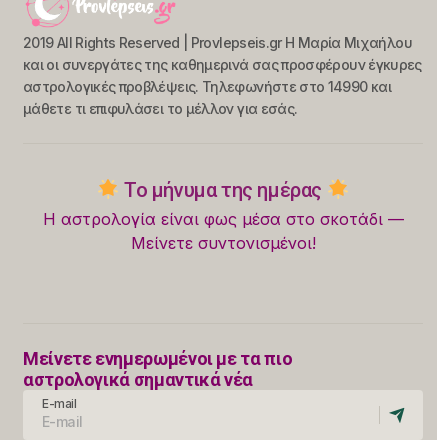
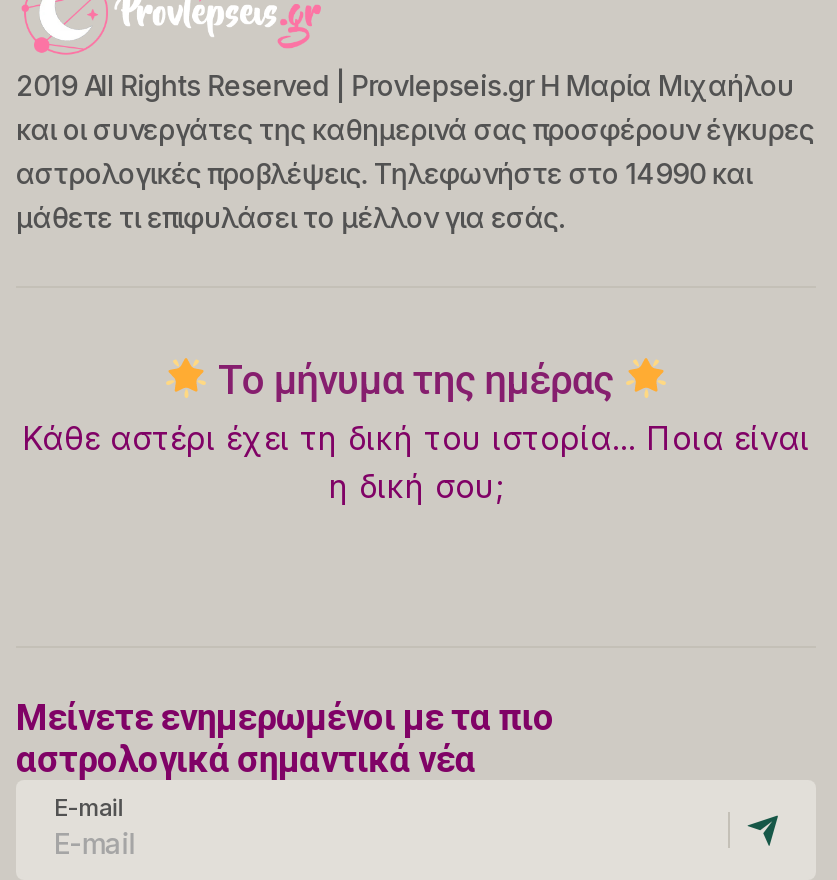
[42,209,403,253] Η αστρολογία είναι φως μέσα στο σκοτάδι — | Μείνετε συντονισμένοι! -> [22,418,810,506] Κάθε αστέρι έχει τη δική του ιστορία... Ποια είναι | η δική σου;

